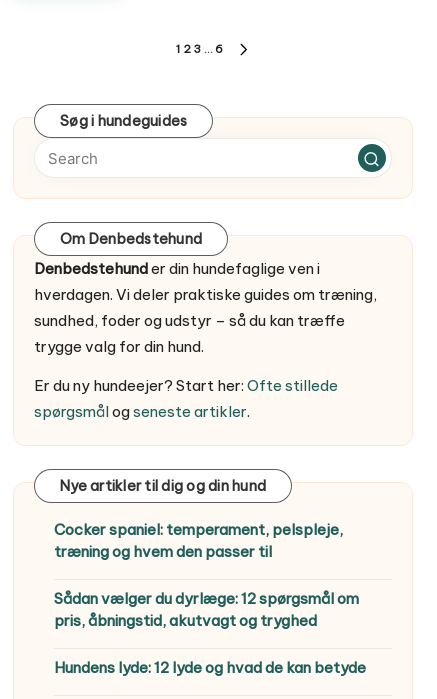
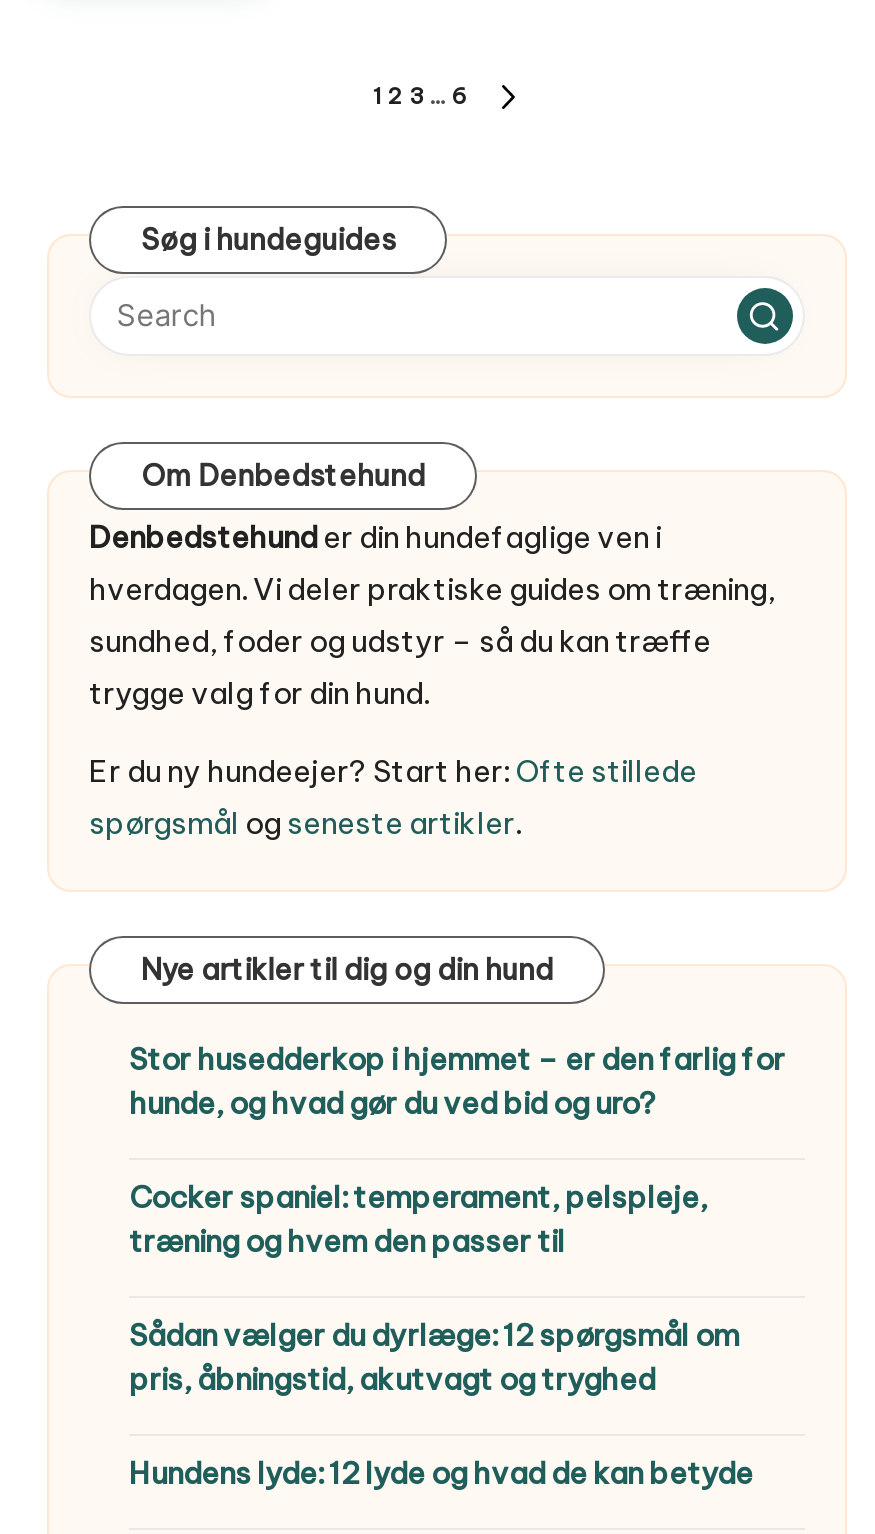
none -> [129,1040,785,1122] Stor husedderkop i hjemmet – er den farlig for | hunde, og hvad gør du ved bid og uro?

